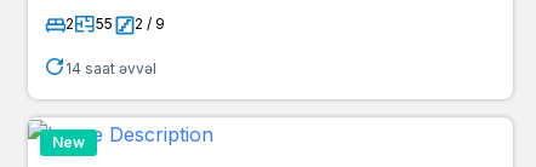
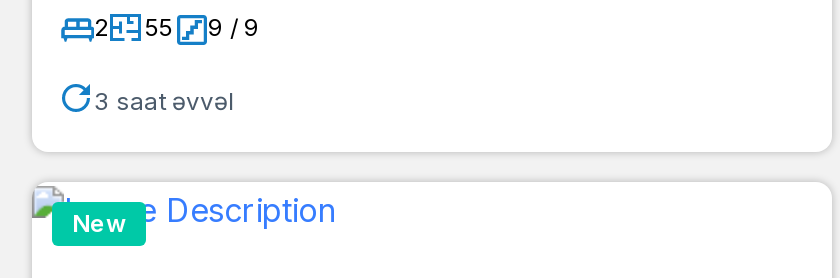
[65,14,165,33] 2 55 2 / 9 -> [94,12,260,42] 2 55 9 / 9
[65,59,156,77] 14 saat əvvəl -> [94,86,234,116] 3 saat əvvəl

